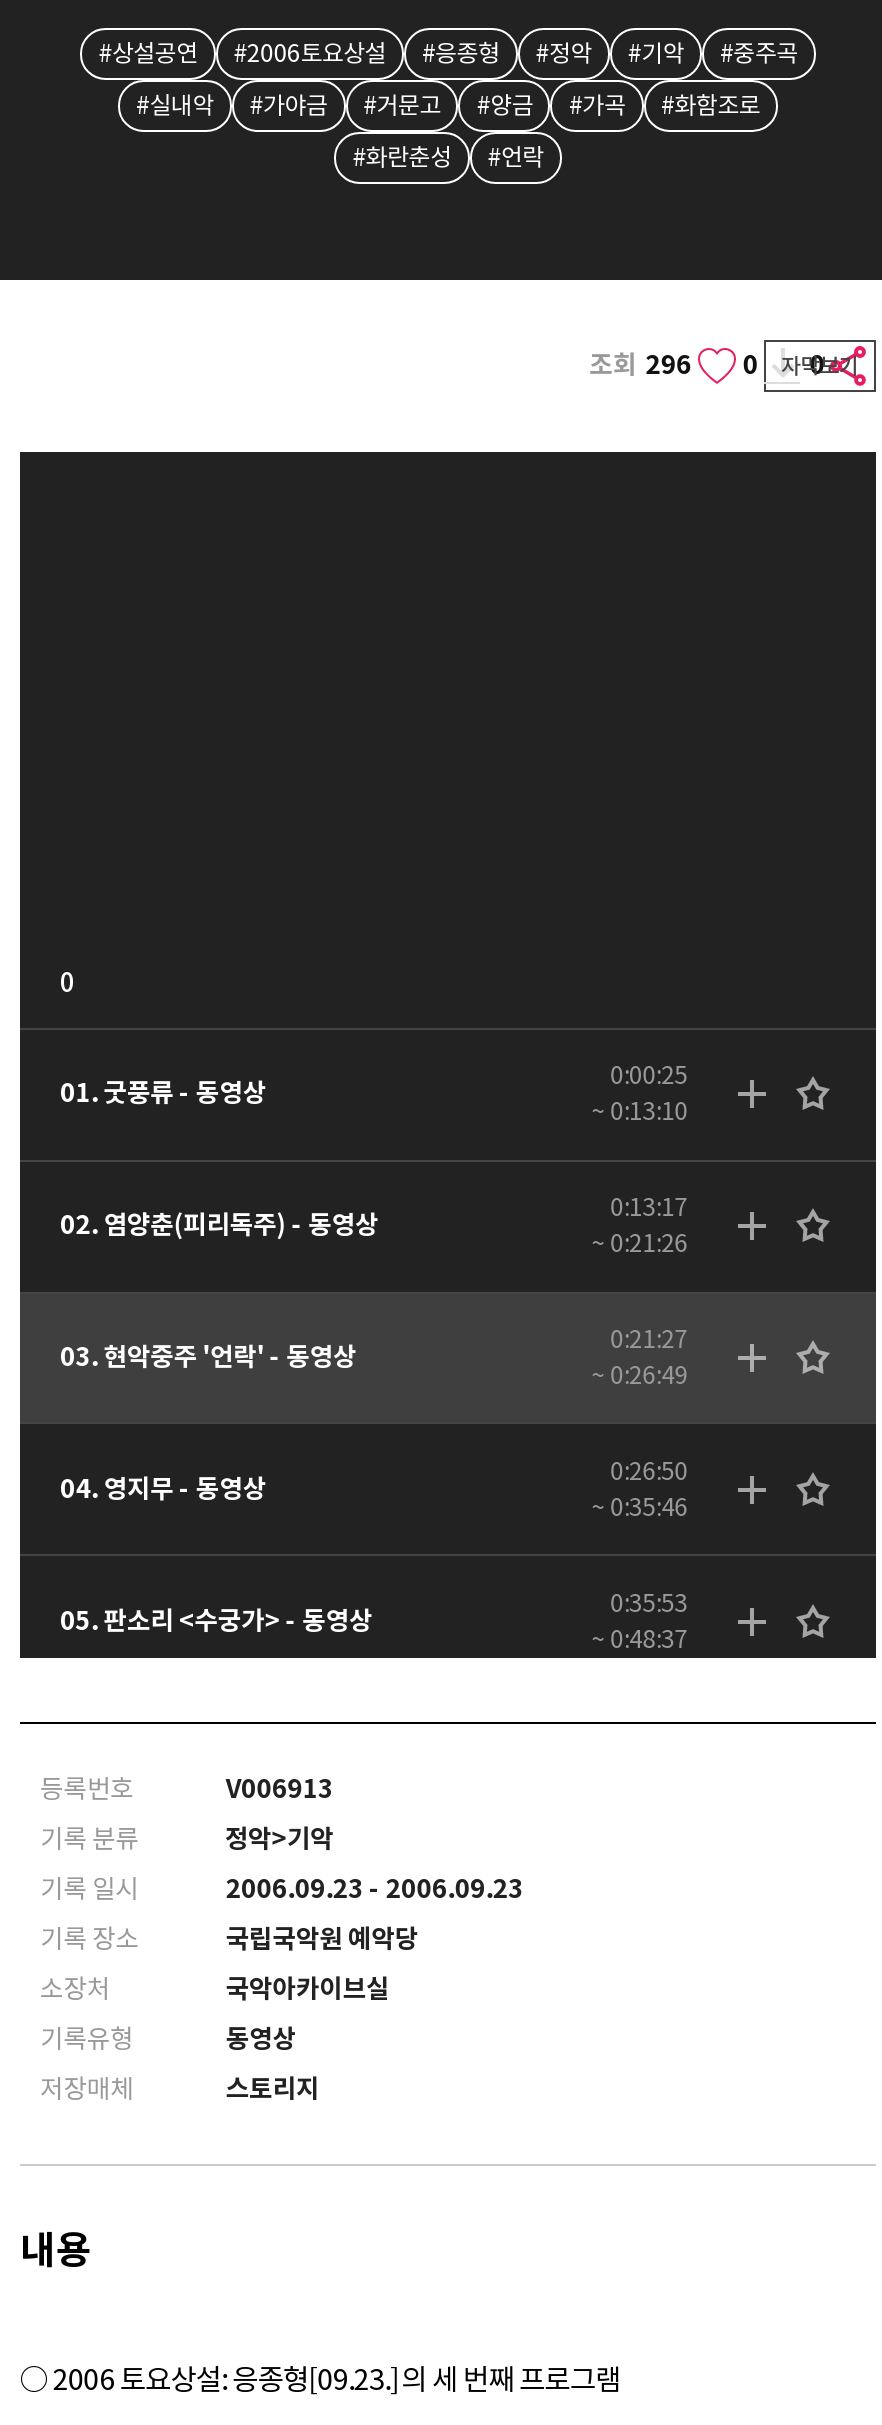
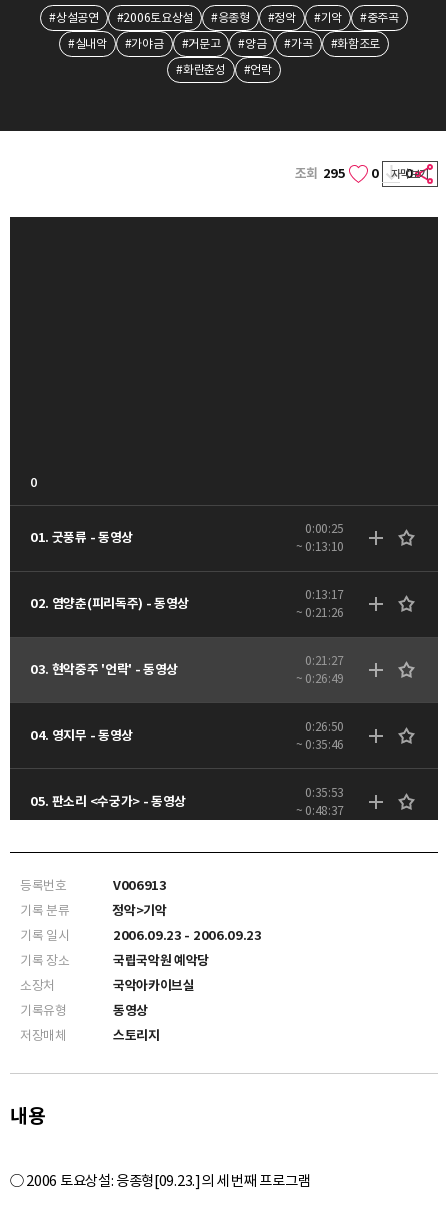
[589,349,692,383] 조회 296 -> [295,165,346,182] 조회 295

